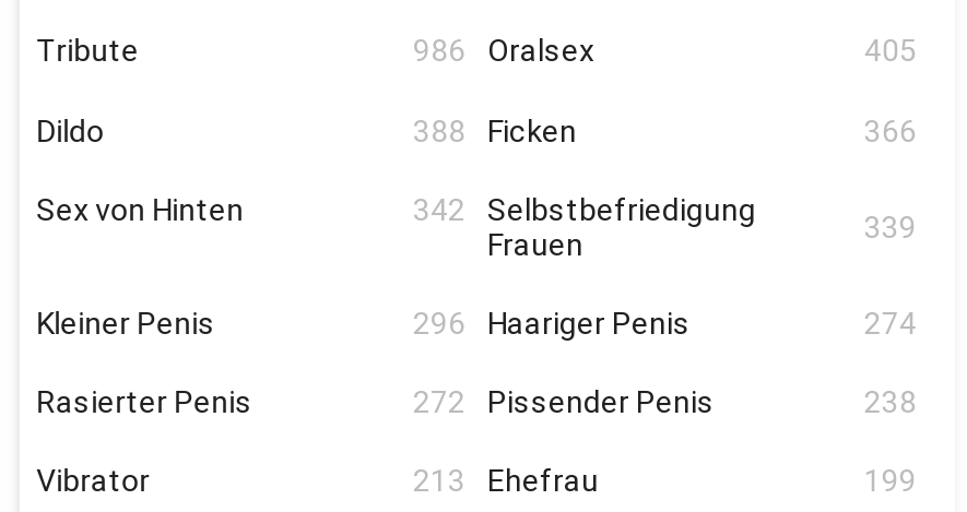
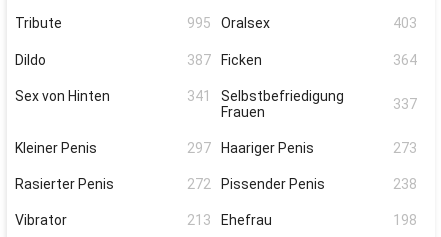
[413,34,594,69] 986 Oralsex -> [187,15,270,31] 995 Oralsex
[864,34,917,69] 405 -> [393,15,417,31] 403
[413,112,577,147] 388 Ficken -> [187,51,262,67] 387 Ficken
[864,112,917,147] 366 -> [393,51,417,67] 364
[413,191,756,226] 342 Selbstbefriedigung -> [187,88,344,104] 341 Selbstbefriedigung
[864,209,917,244] 339 -> [393,96,417,112] 337
[413,305,691,340] 296 Haariger Penis -> [187,140,314,156] 297 Haariger Penis
[864,305,917,340] 274 -> [393,140,417,156] 273
[864,464,917,498] 199 -> [393,212,417,228] 198

